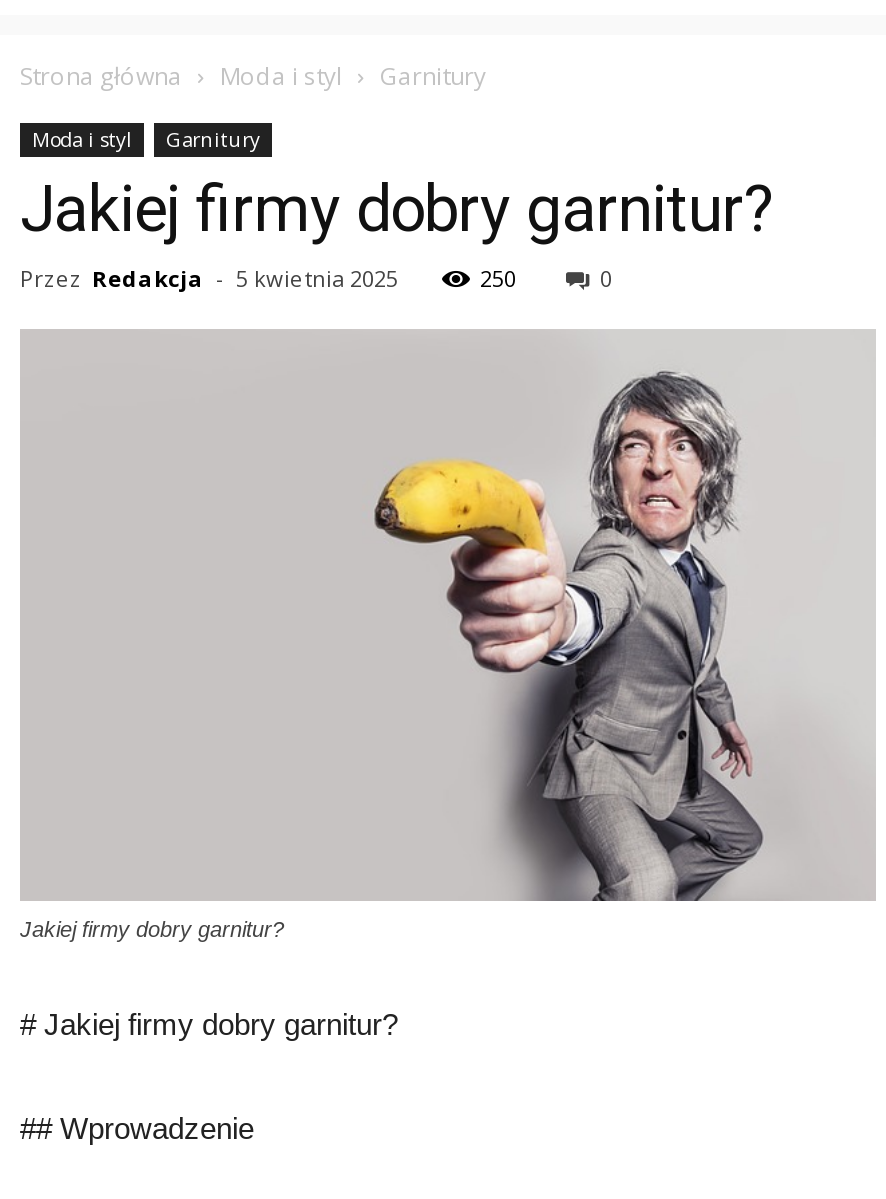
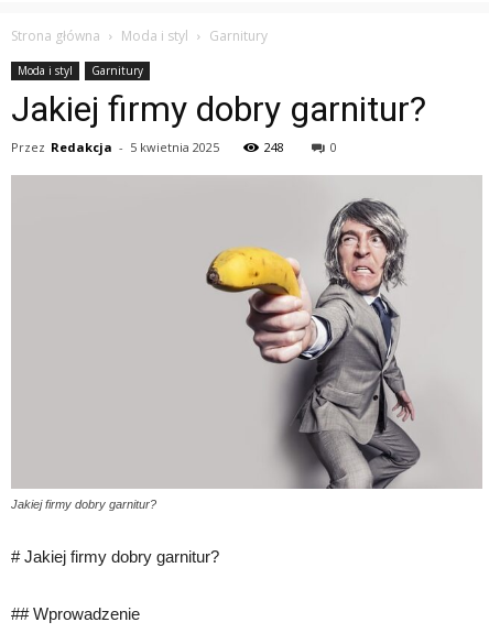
[480,263,516,293] 250 -> [264,139,284,155] 248

